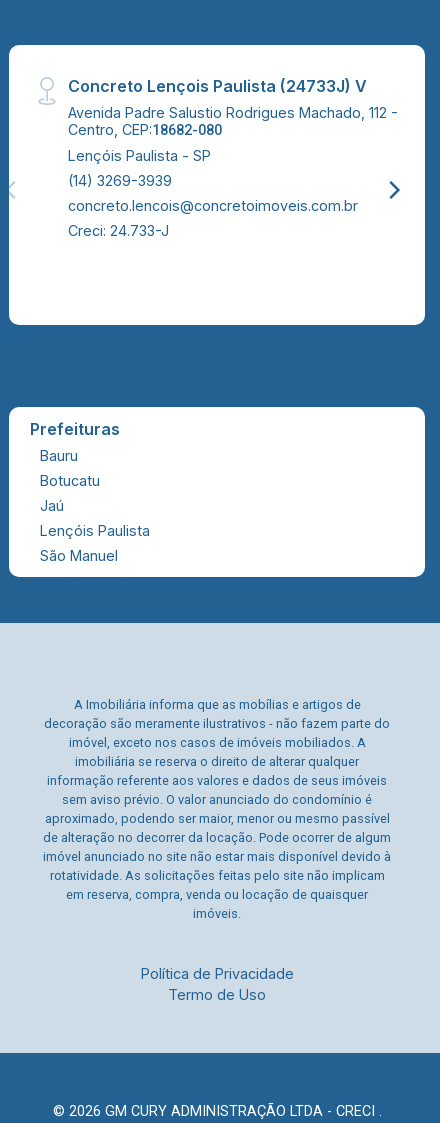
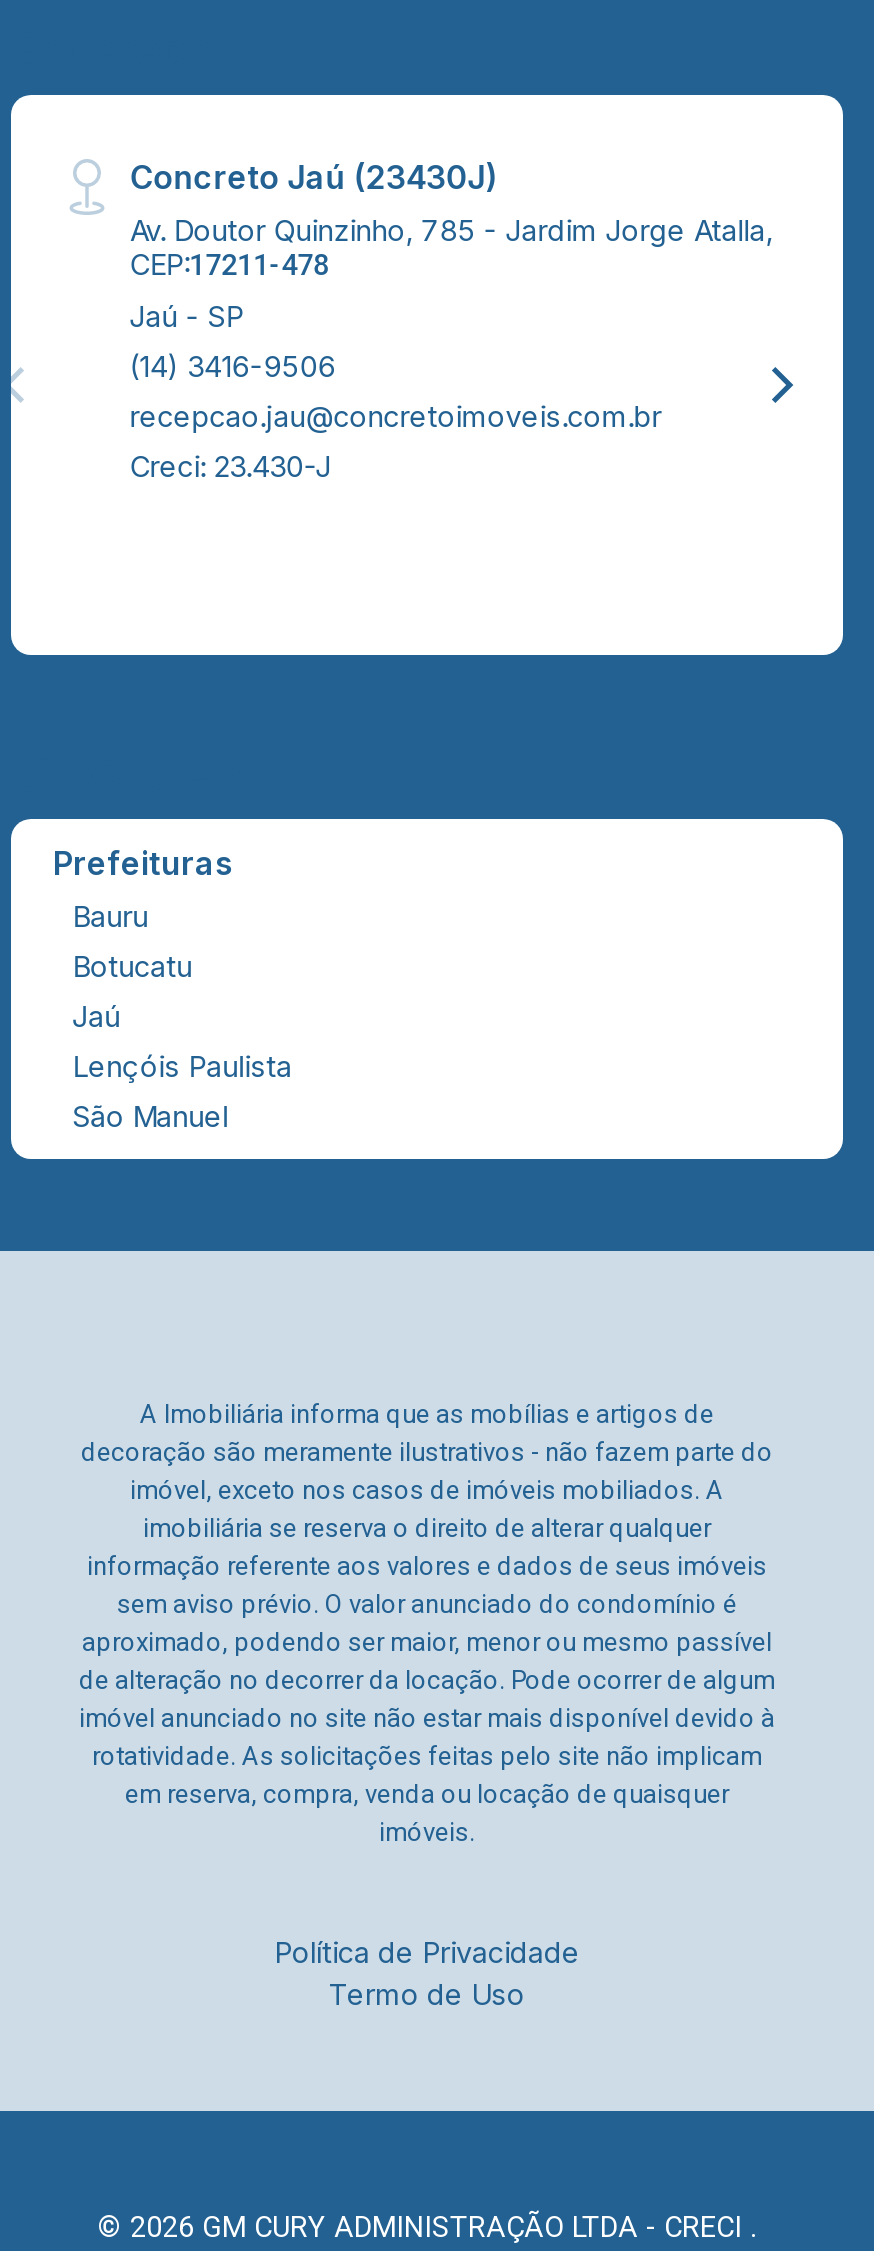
[68,76,398,164] Concreto Lençois Paulista (24733J) V | Avenida Padre Salustio Rodrigues Machado, 112 - | Centro, CEP:18682-080 | Lençóis Paulista - SP -> [129,157,773,333] Concreto Jaú (23430J) | Av. Doutor Quinzinho, 785 - Jardim Jorge Atalla, | CEP:17211-478 | Jaú - SP
[68,172,172,189] (14) 3269-3939 -> [129,349,335,383] (14) 3416-9506
[68,197,358,214] concreto.lencois@concretoimoveis.com.br -> [129,399,661,433] recepcao.jau@concretoimoveis.com.br
[68,222,169,239] Creci: 24.733-J -> [129,449,331,483] Creci: 23.430-J

